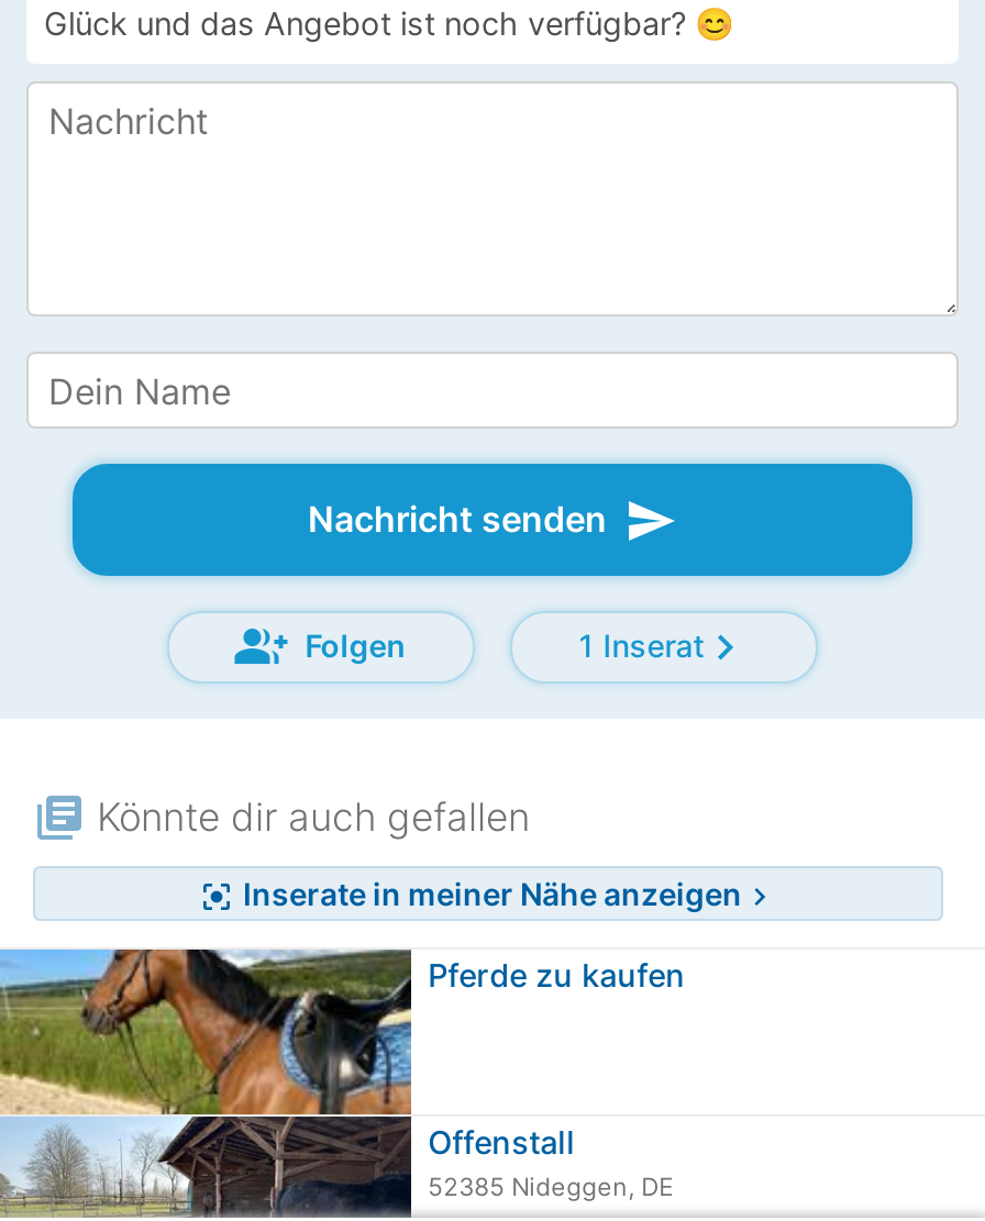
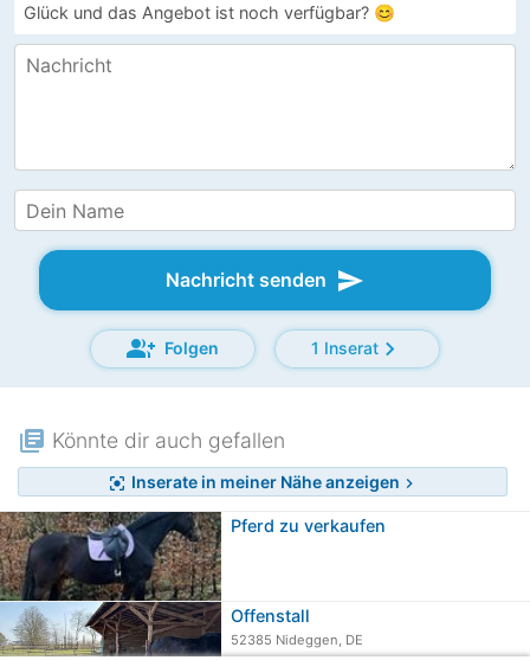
[7,947,685,1117] [image] | Pferde zu kaufen -> [4,511,385,602] [image] | Pferd zu verkaufen

